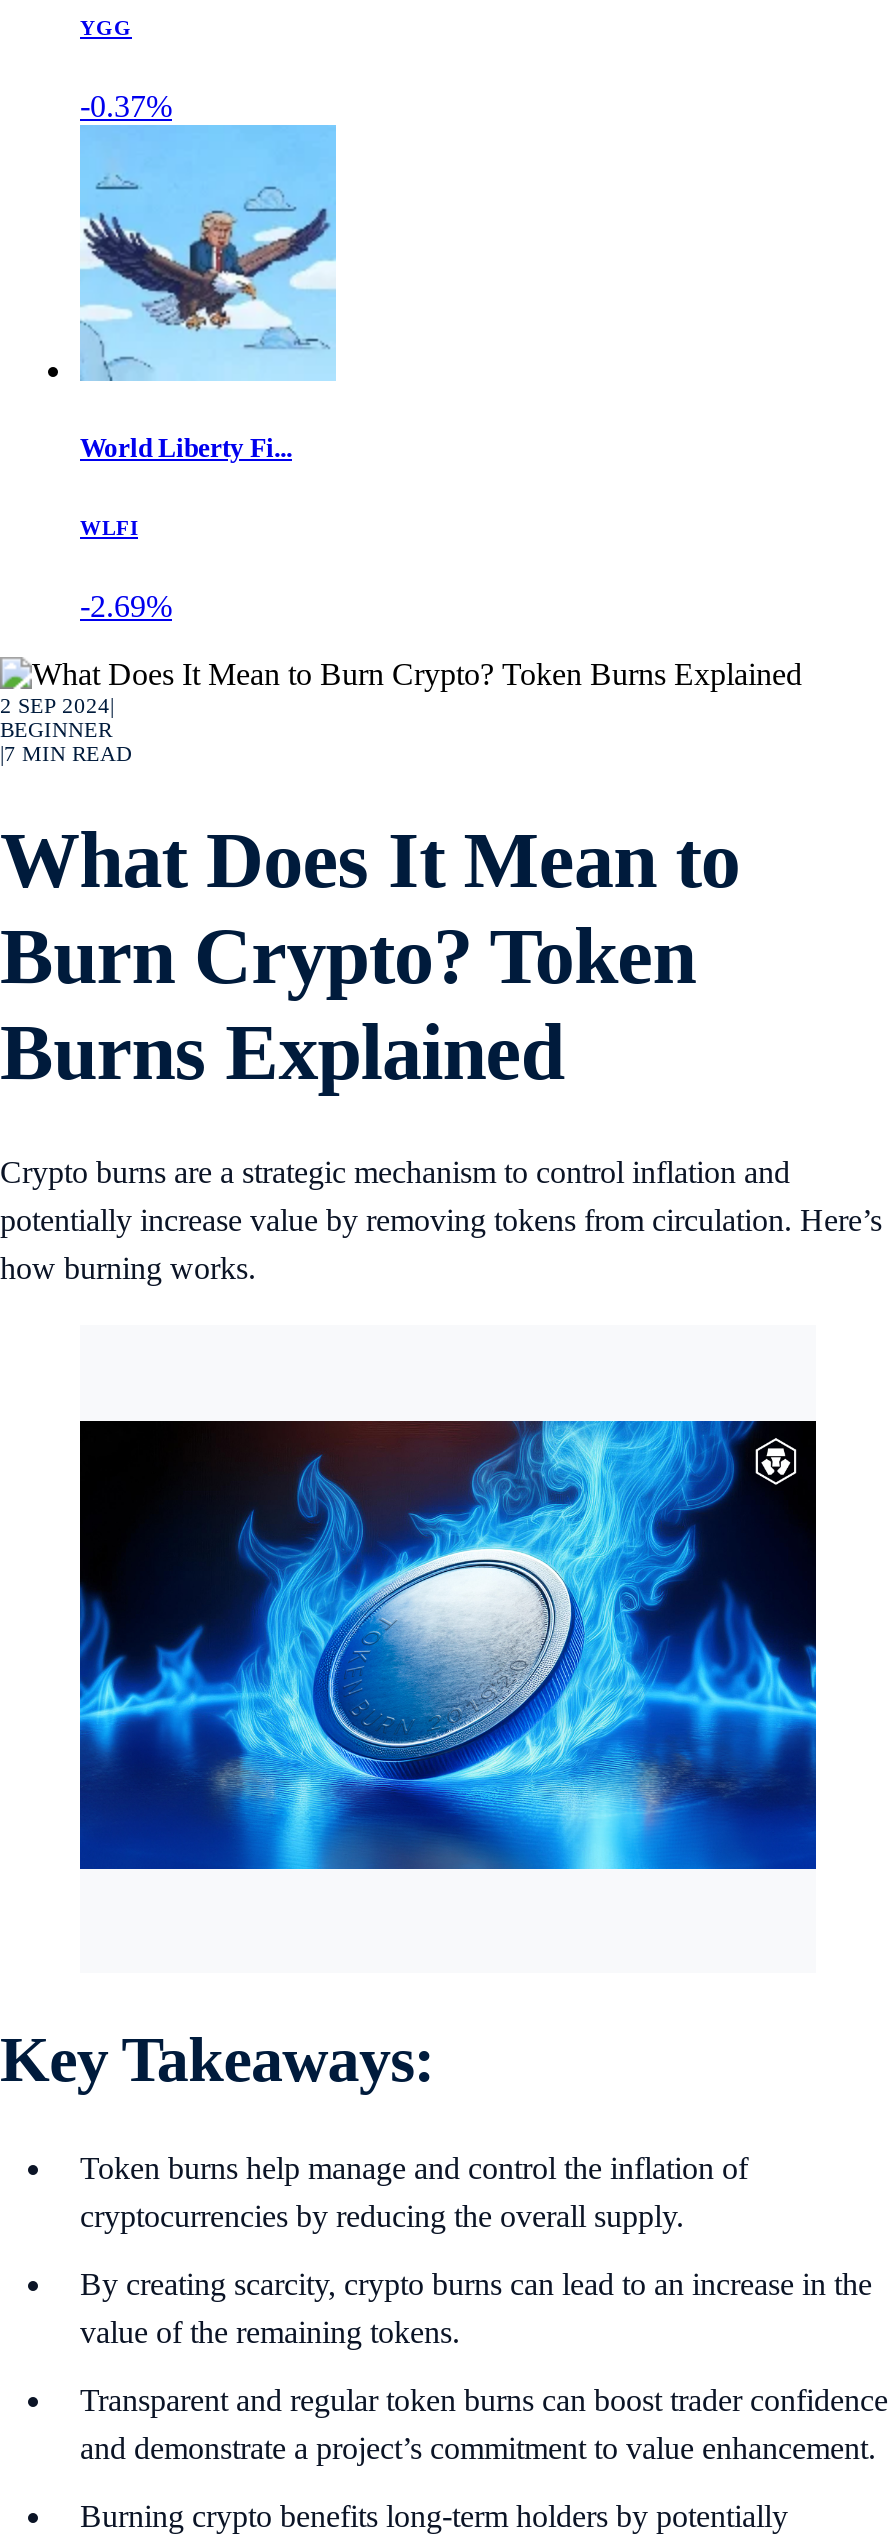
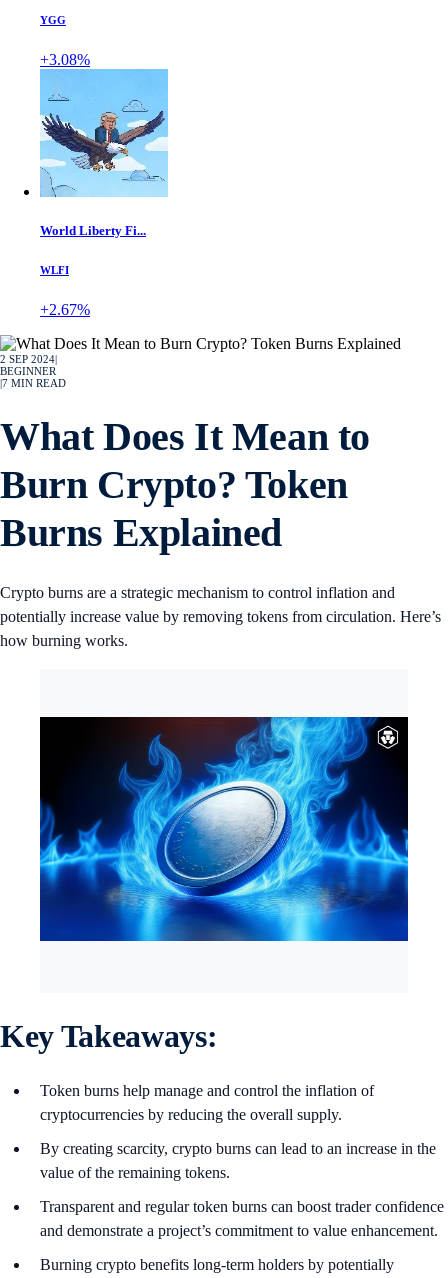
[80,89,172,123] -0.37% -> [40,51,90,68] +3.08%
[80,590,172,624] -2.69% -> [40,301,90,318] +2.67%

